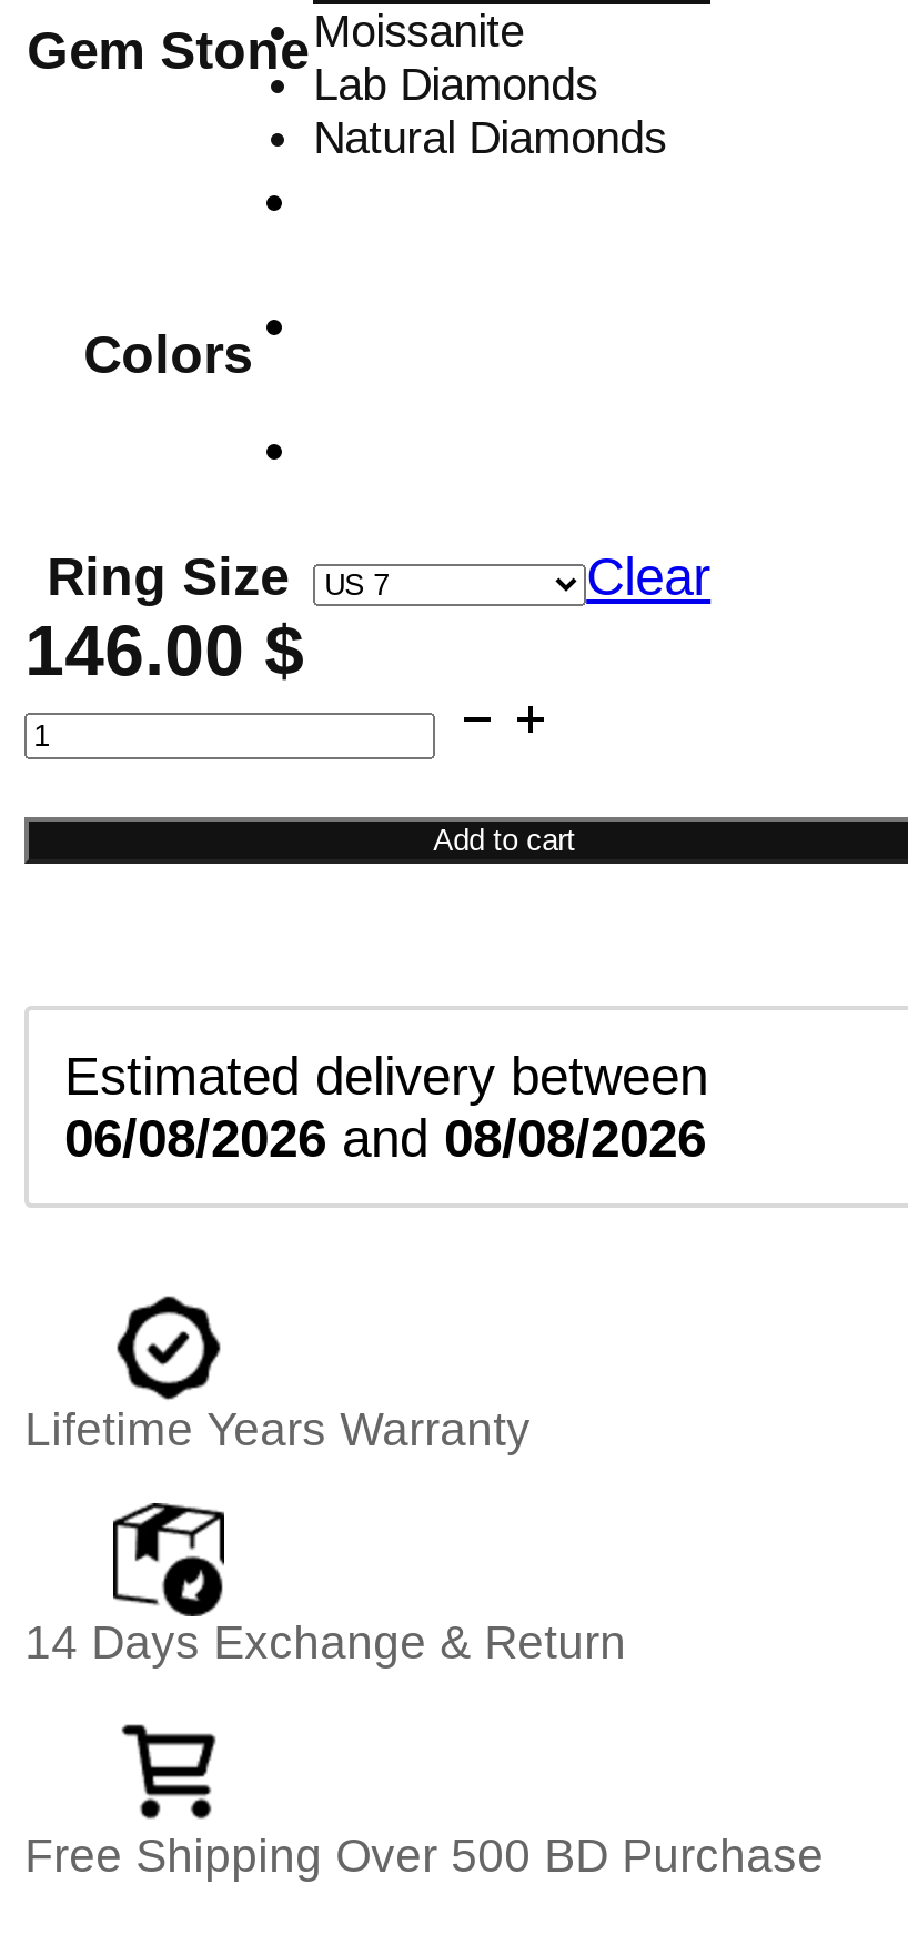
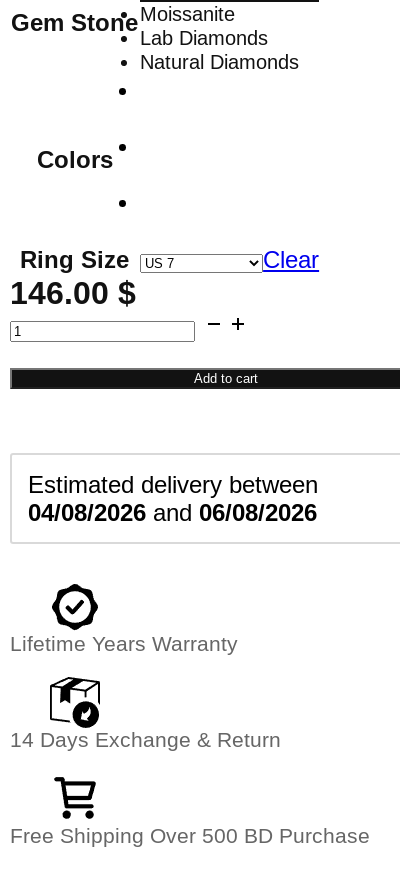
[64,1107,706,1167] 06/08/2026 and 08/08/2026 -> [28,498,317,525] 04/08/2026 and 06/08/2026

